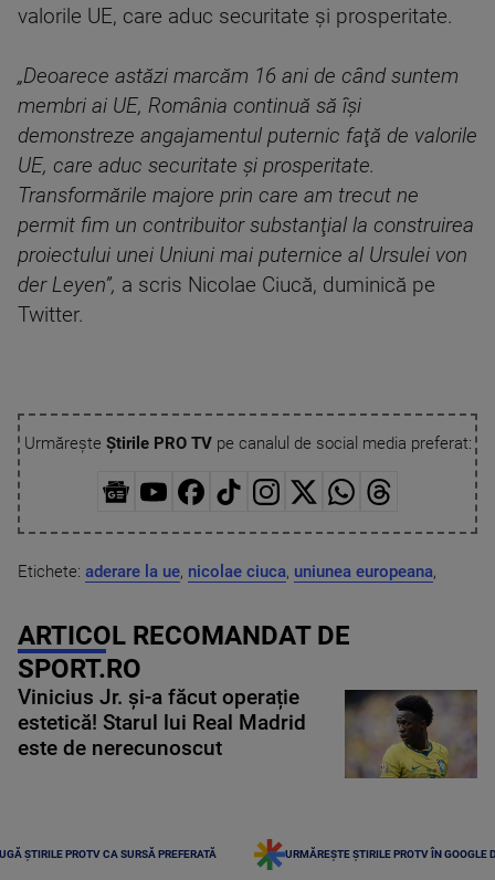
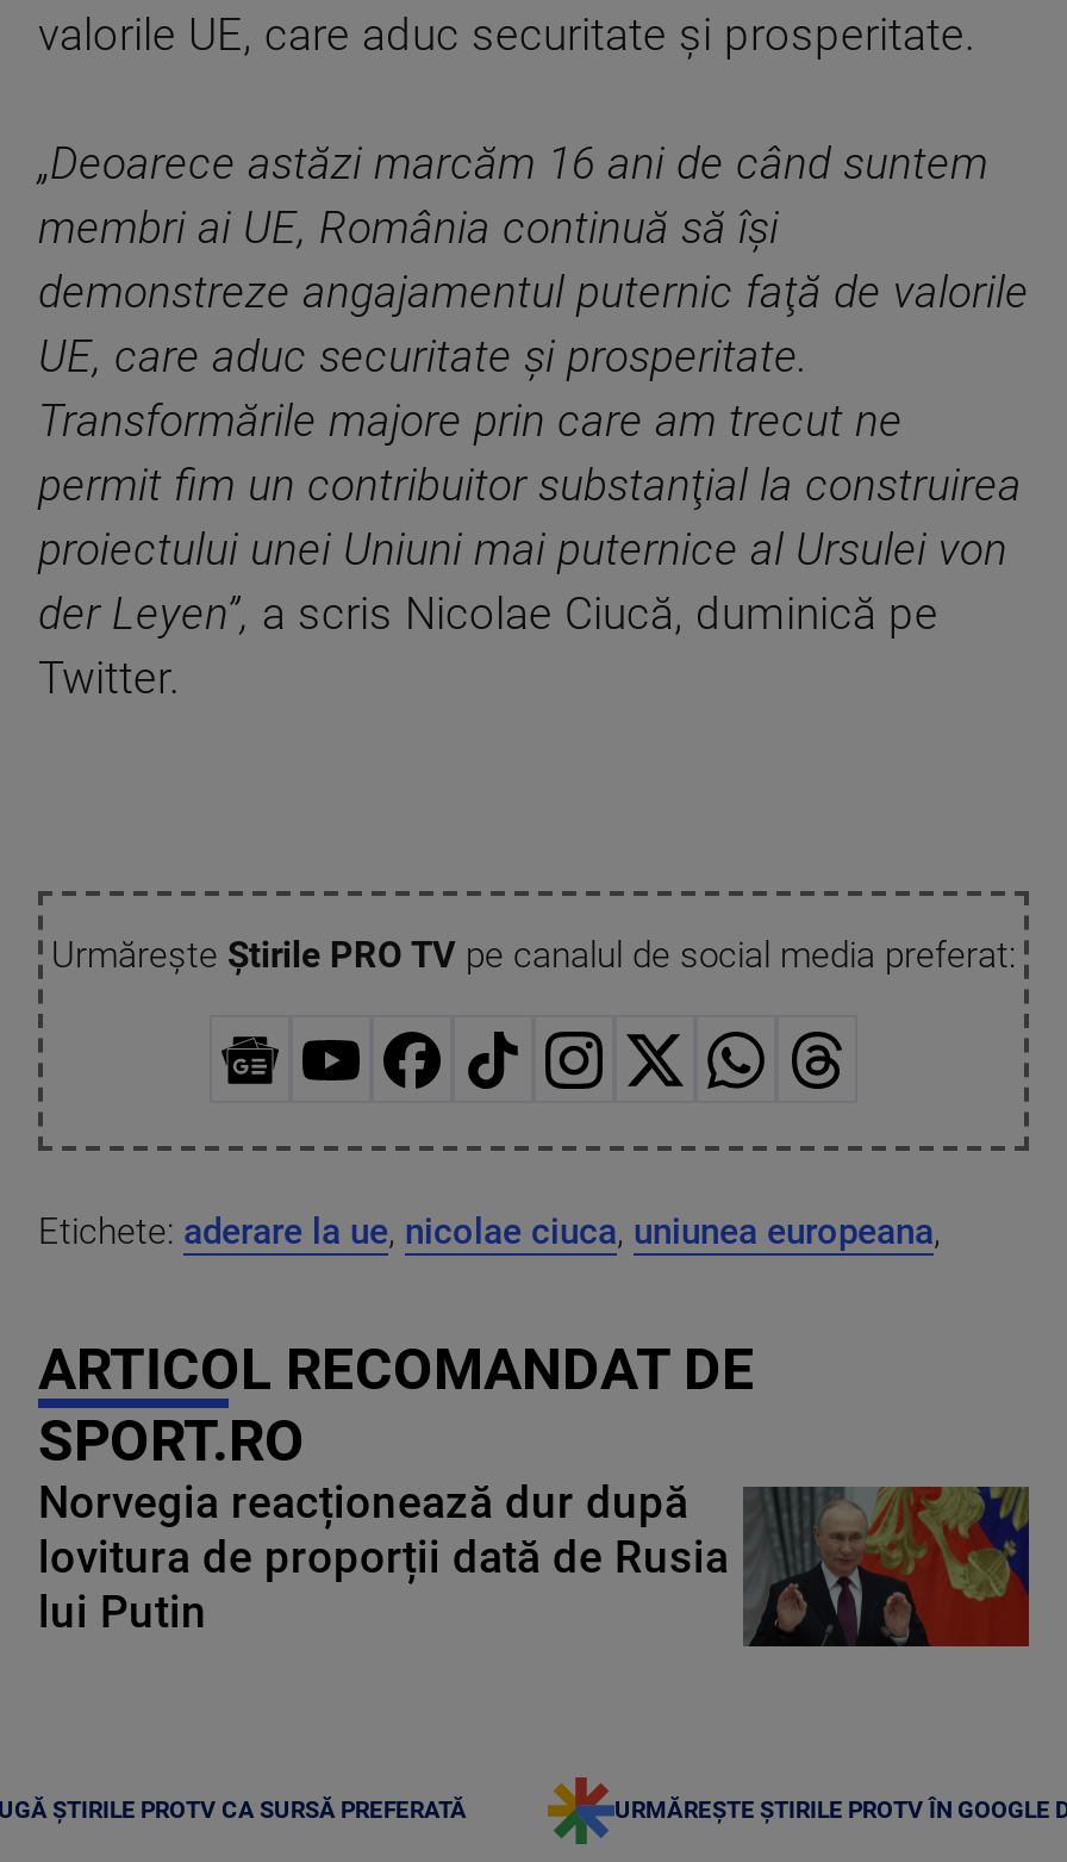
[18,685,478,779] [image] | Vinicius Jr. și-a făcut operație | estetică! Starul lui Real Madrid | este de nerecunoscut -> [38,1477,1031,1651] [image] | Norvegia reacționează dur după | lovitura de proporții dată de Rusia | lui Putin

